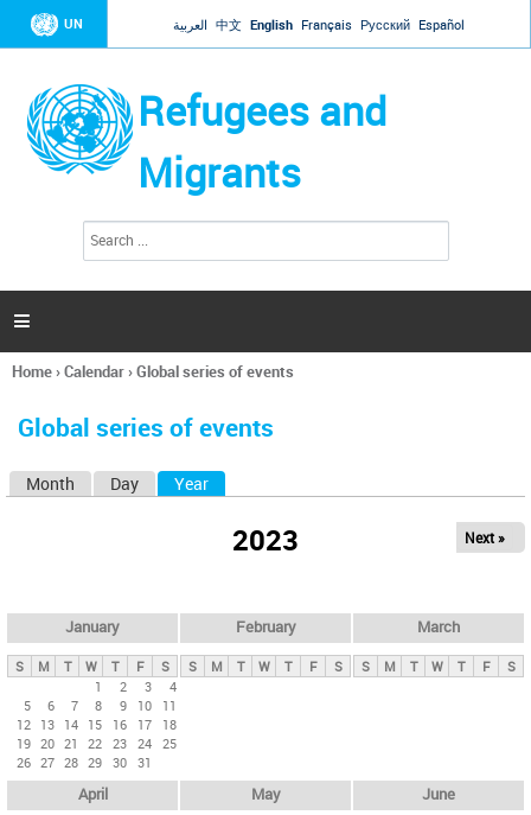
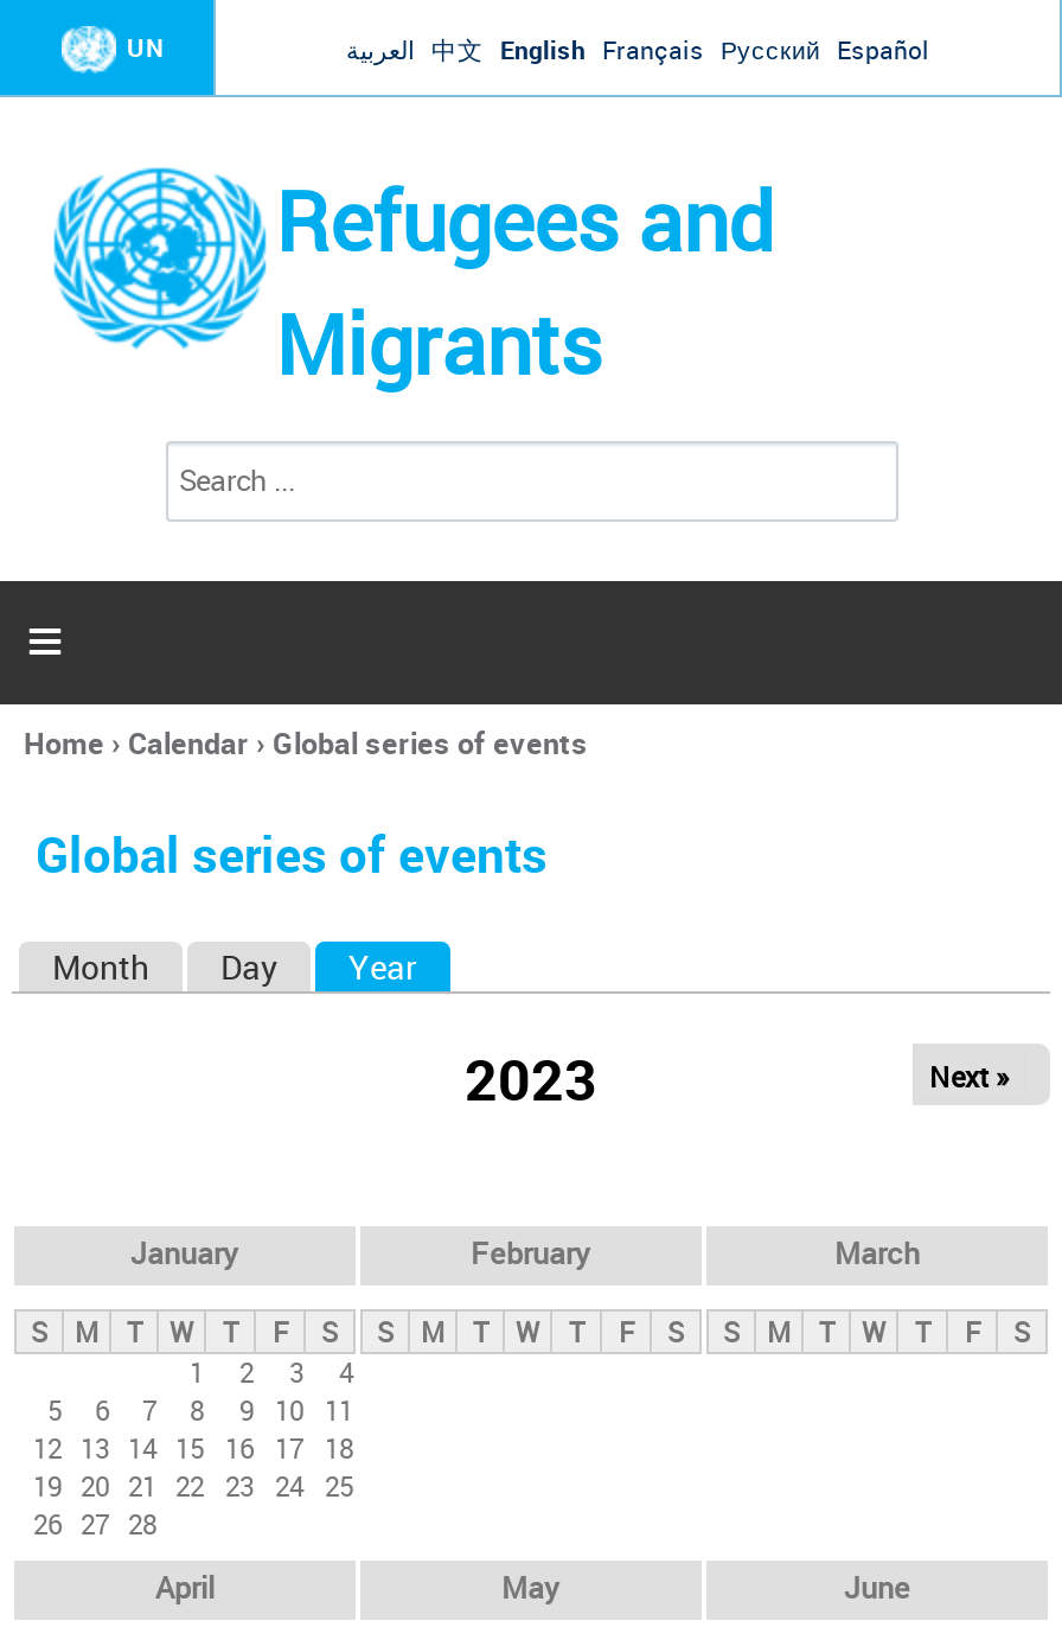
[17,753,152,771] 26 27 28 29 30 31 -> [33,1506,156,1542] 26 27 28

